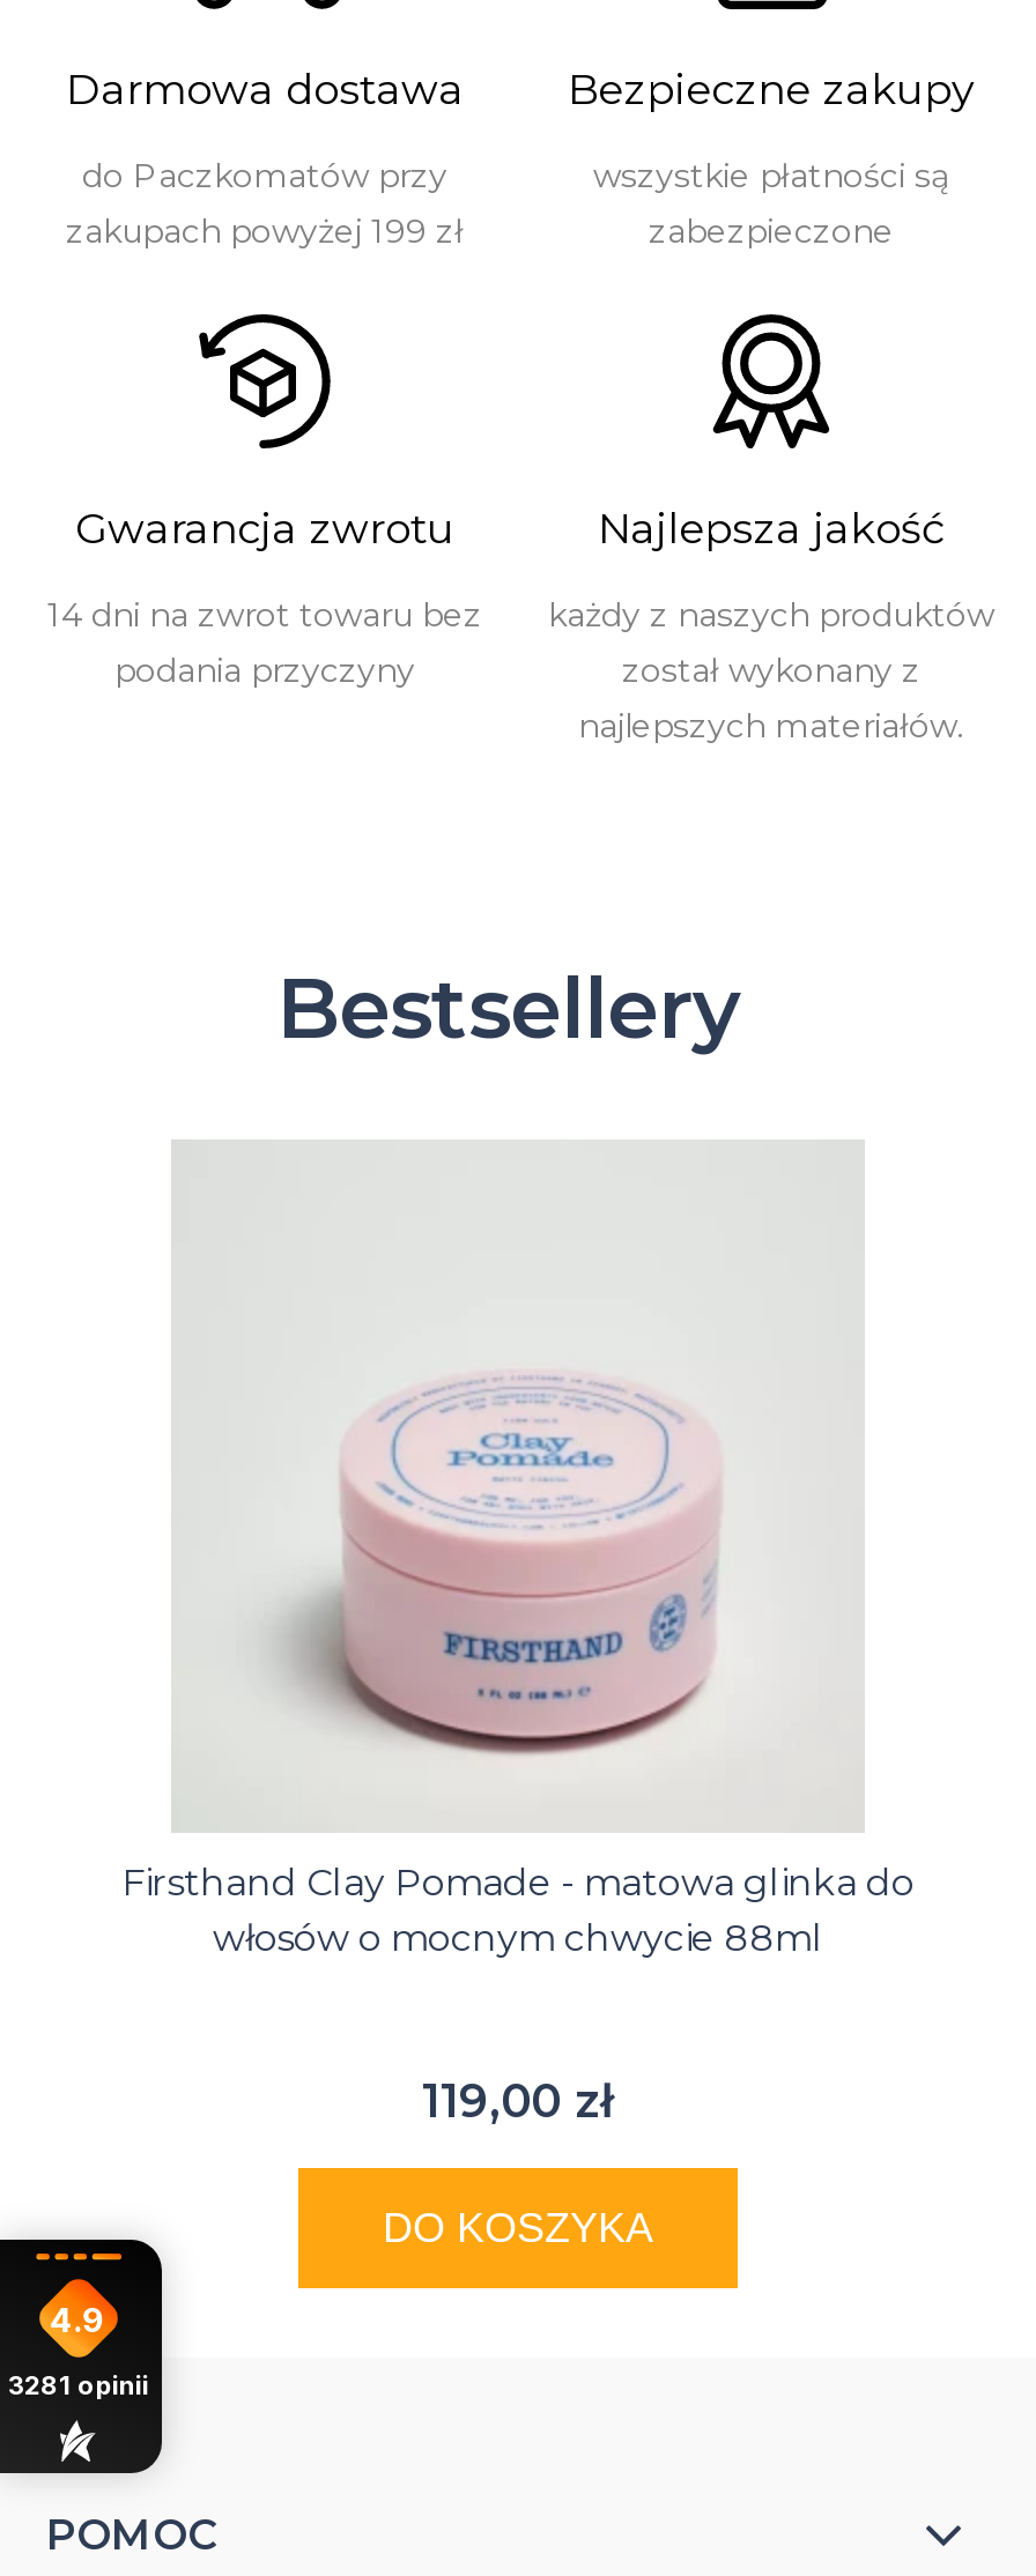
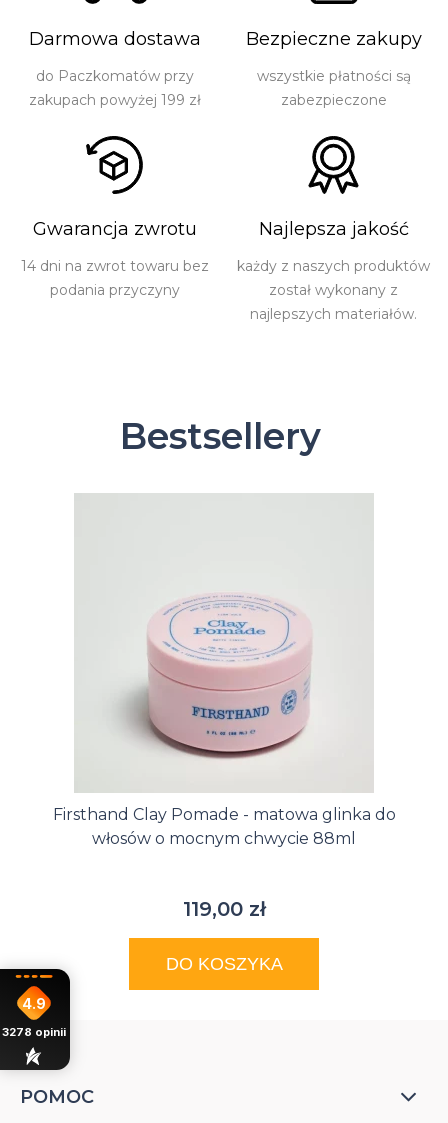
[8,2370,149,2402] 3281 opinii -> [2,1025,66,1039] 3278 opinii

